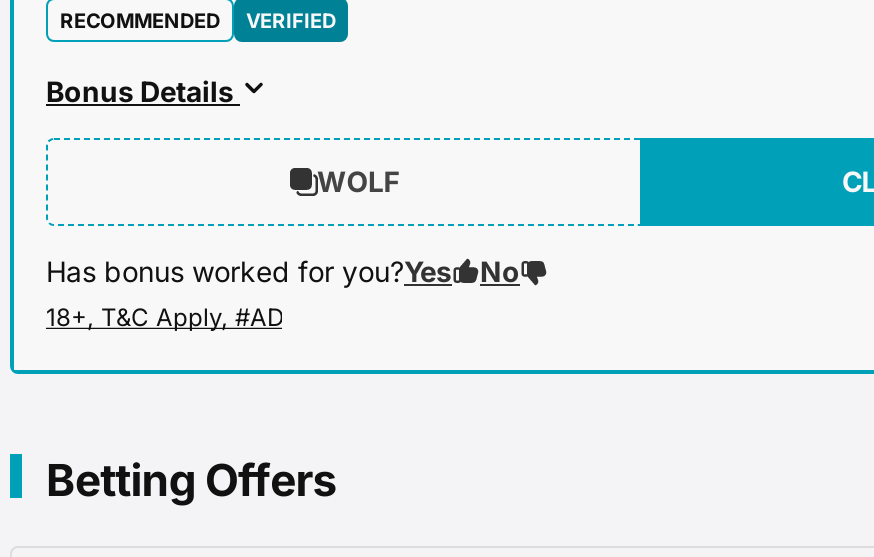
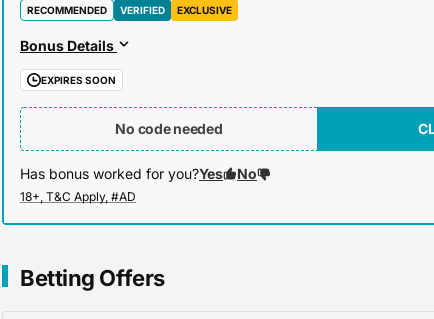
none -> [177,4,232,16] EXCLUSIVE
[317,164,399,198] WOLF -> [41,74,222,137] EXPIRES SOON | No code needed

